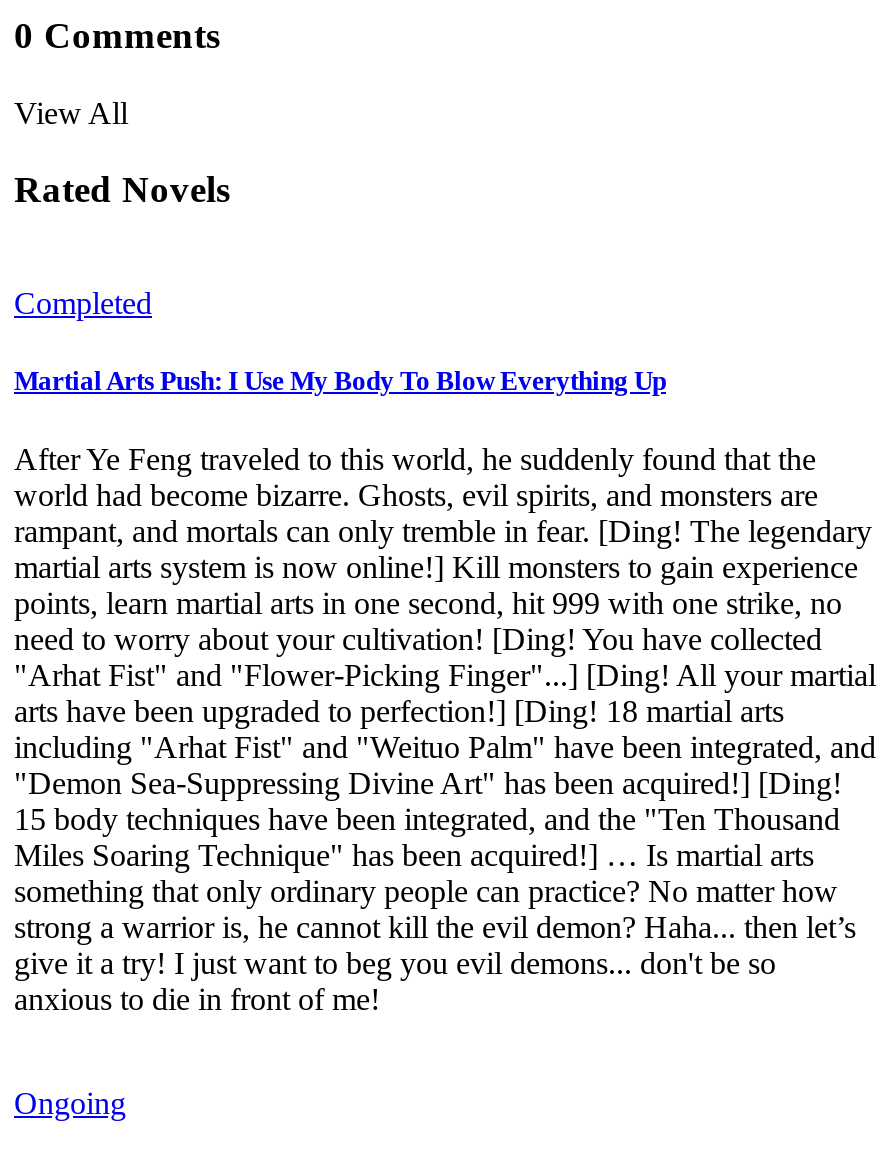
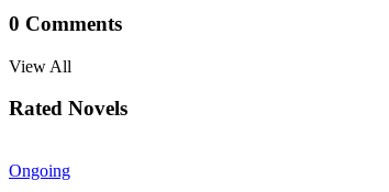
[14,286,876,1017] Completed | Martial Arts Push: I Use My Body To Blow Everything Up | After Ye Feng traveled to this world, he suddenly found that the | world had become bizarre. Ghosts, evil spirits, and monsters are | rampant, and mortals can only tremble in fear. [Ding! The legendary | martial arts system is now online!] Kill monsters to gain experience | points, learn martial arts in one second, hit 999 with one strike, no | need to worry about your cultivation! [Ding! You have collected | "Arhat Fist" and "Flower-Picking Finger"...] [Ding! All your martial | arts have been upgraded to perfection!] [Ding! 18 martial arts | including "Arhat Fist" and "Weituo Palm" have been integrated, and | "Demon Sea-Suppressing Divine Art" has been acquired!] [Ding! | 15 body techniques have been integrated, and the "Ten Thousand | Miles Soaring Technique" has been acquired!] … Is martial arts | something that only ordinary people can practice? No matter how | strong a warrior is, he cannot kill the evil demon? Haha... then let’s | give it a try! I just want to beg you evil demons... don't be so | anxious to die in front of me! -> none

